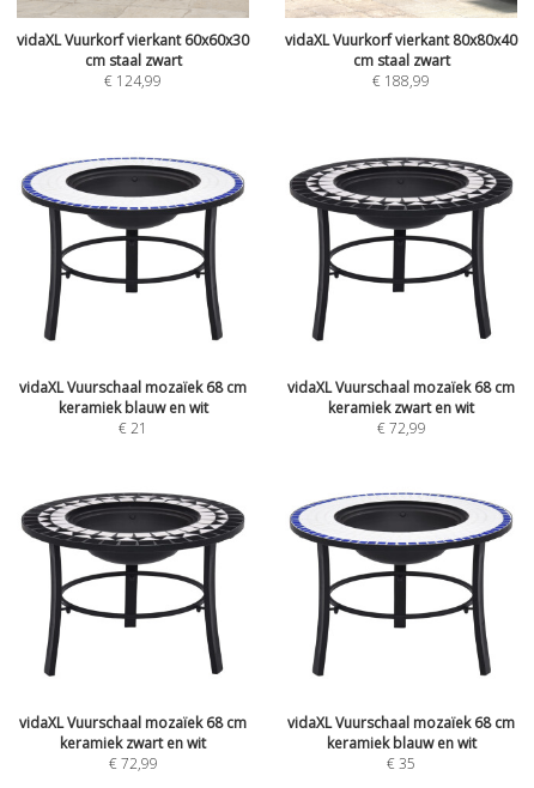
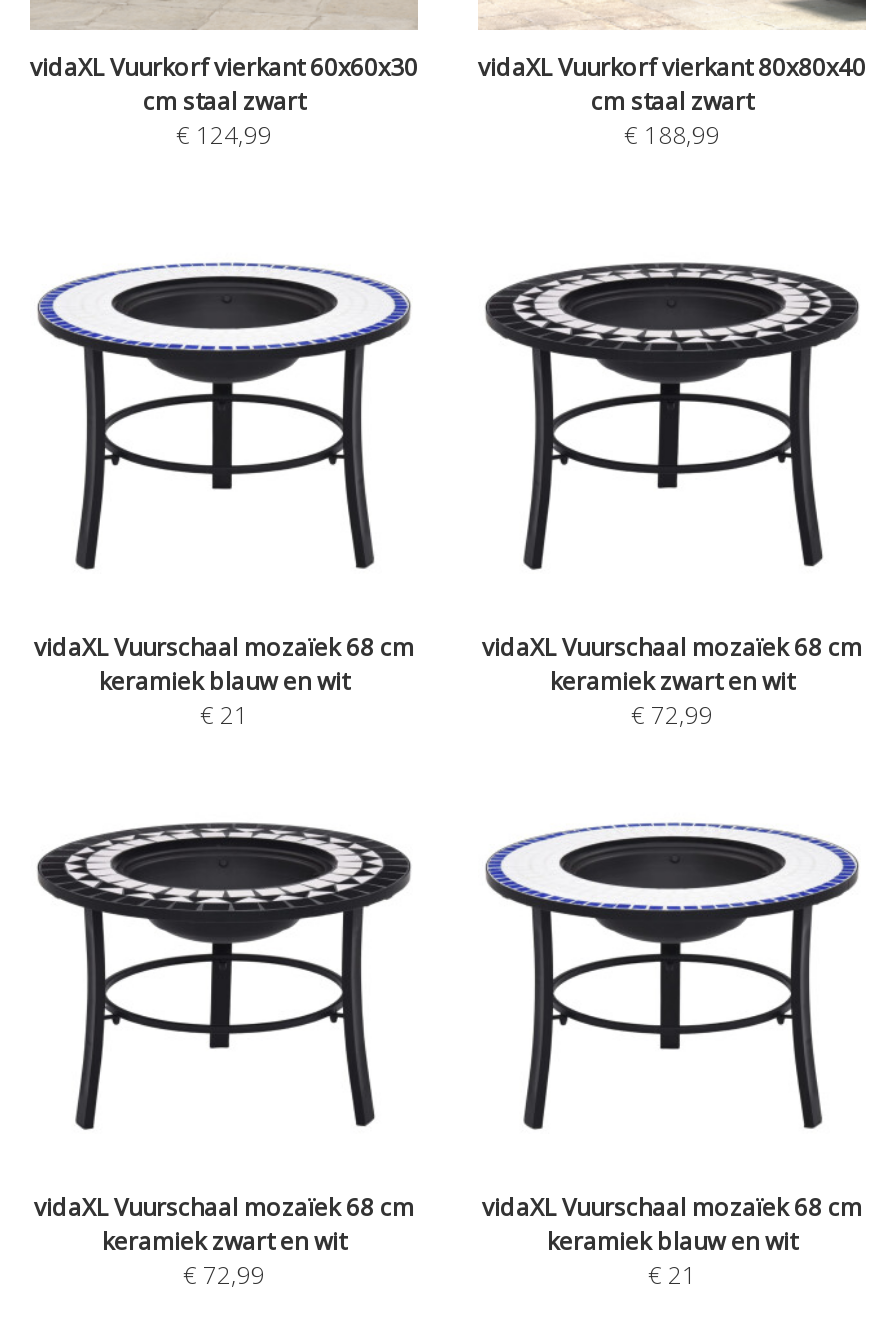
[387,753,415,774] €35 -> [648,1258,696,1292] €21

